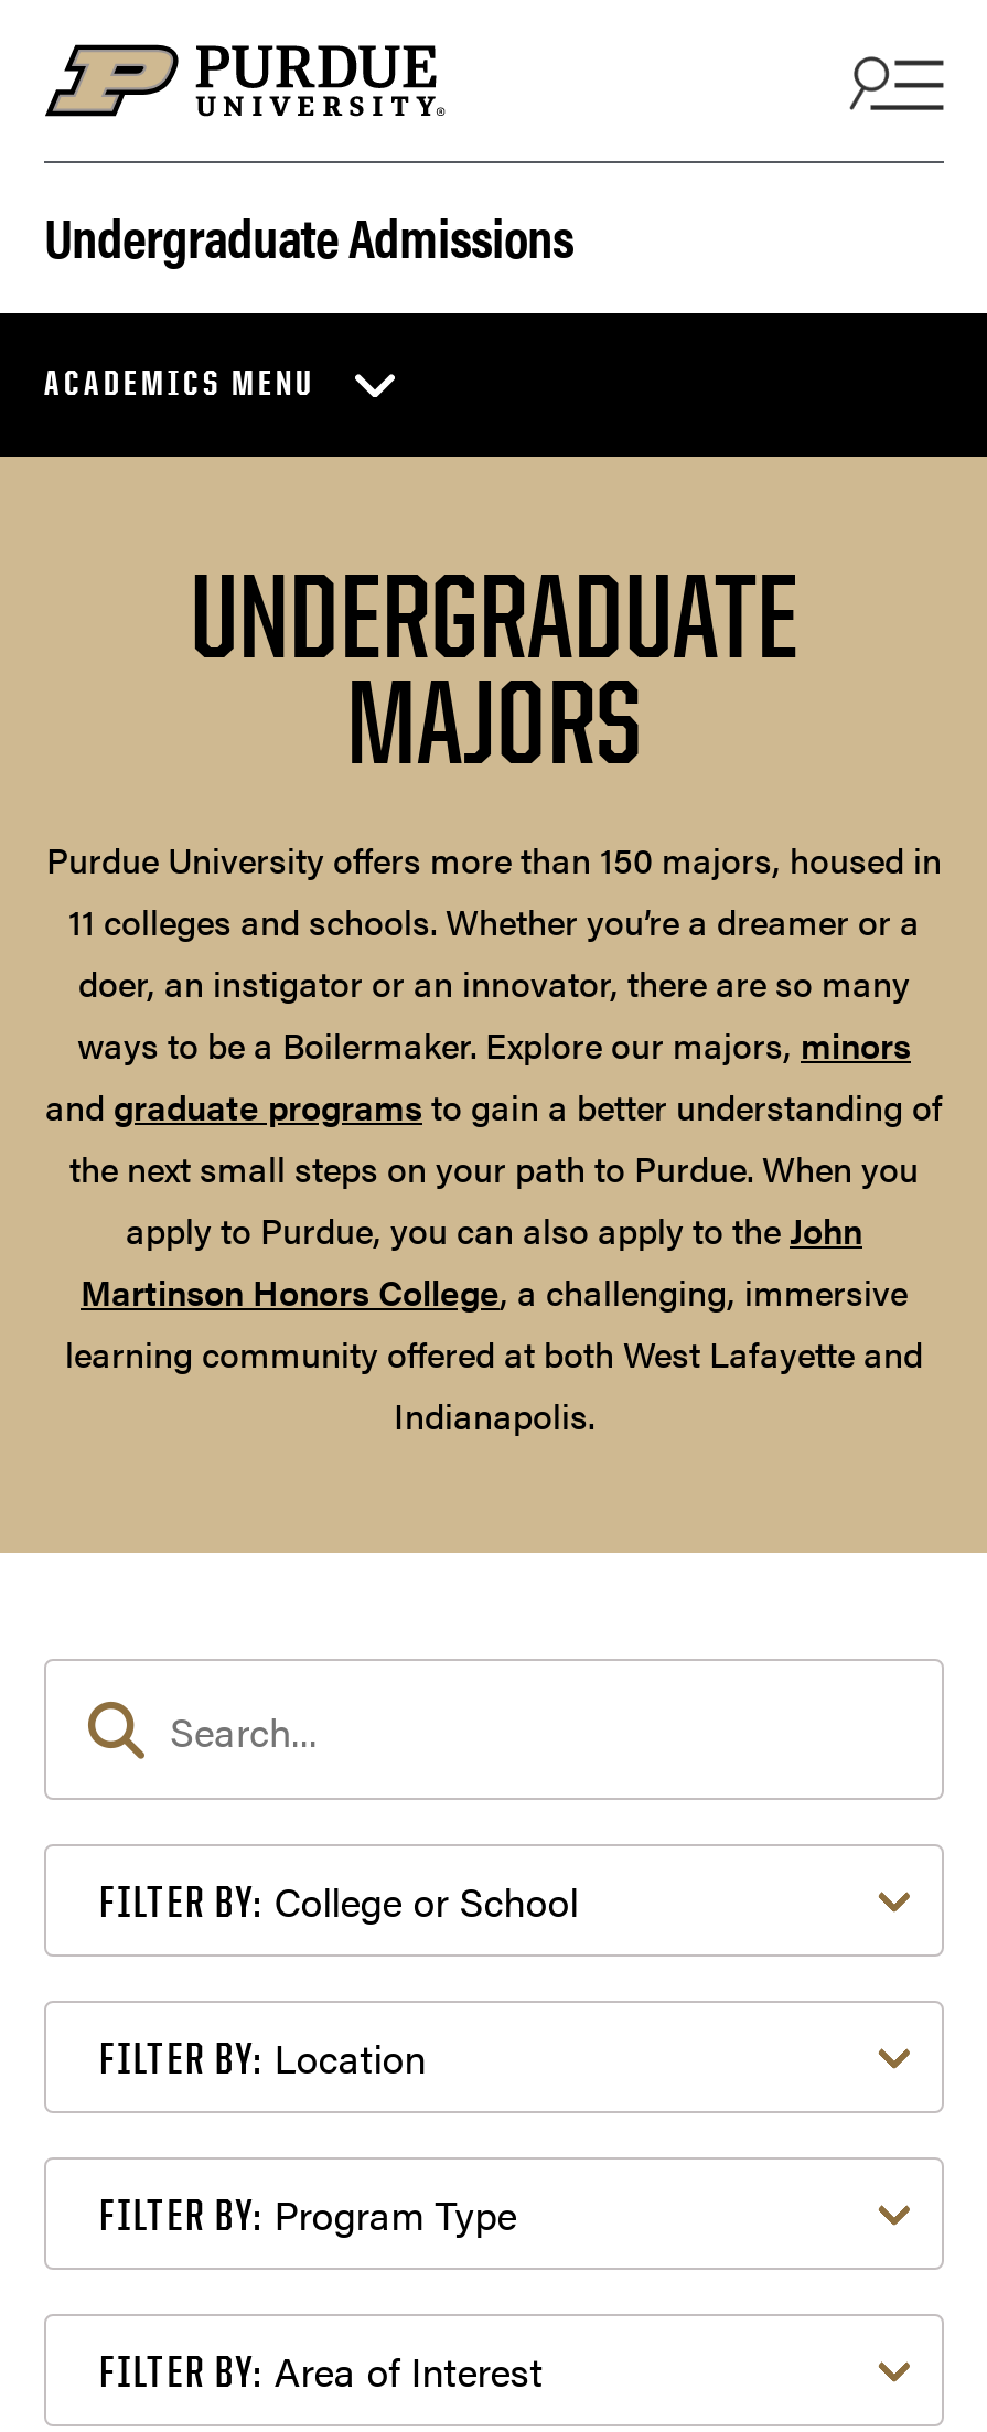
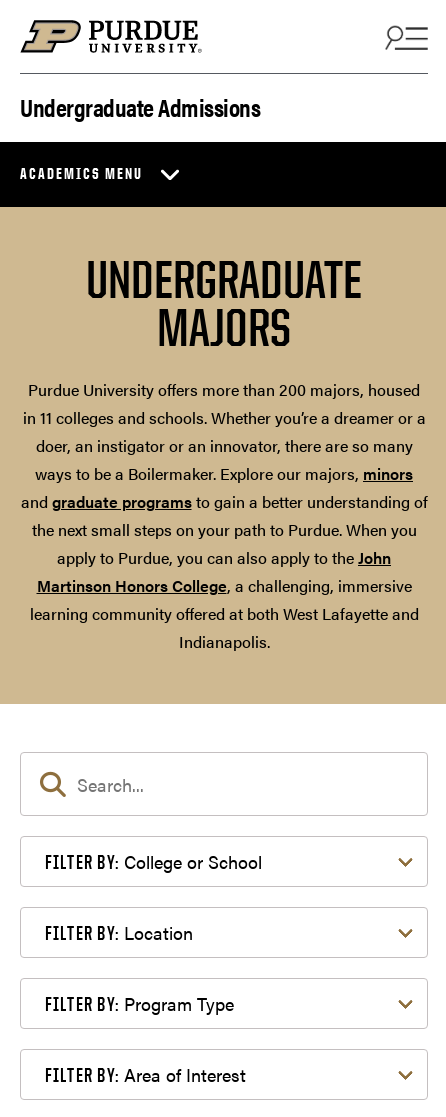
[46,834,942,947] Purdue University offers more than 150 majors, housed in | 11 colleges and schools. Whether you’re a dreamer or a -> [22,378,425,429] Purdue University offers more than 200 majors, housed | in 11 colleges and schools. Whether you’re a dreamer or a

